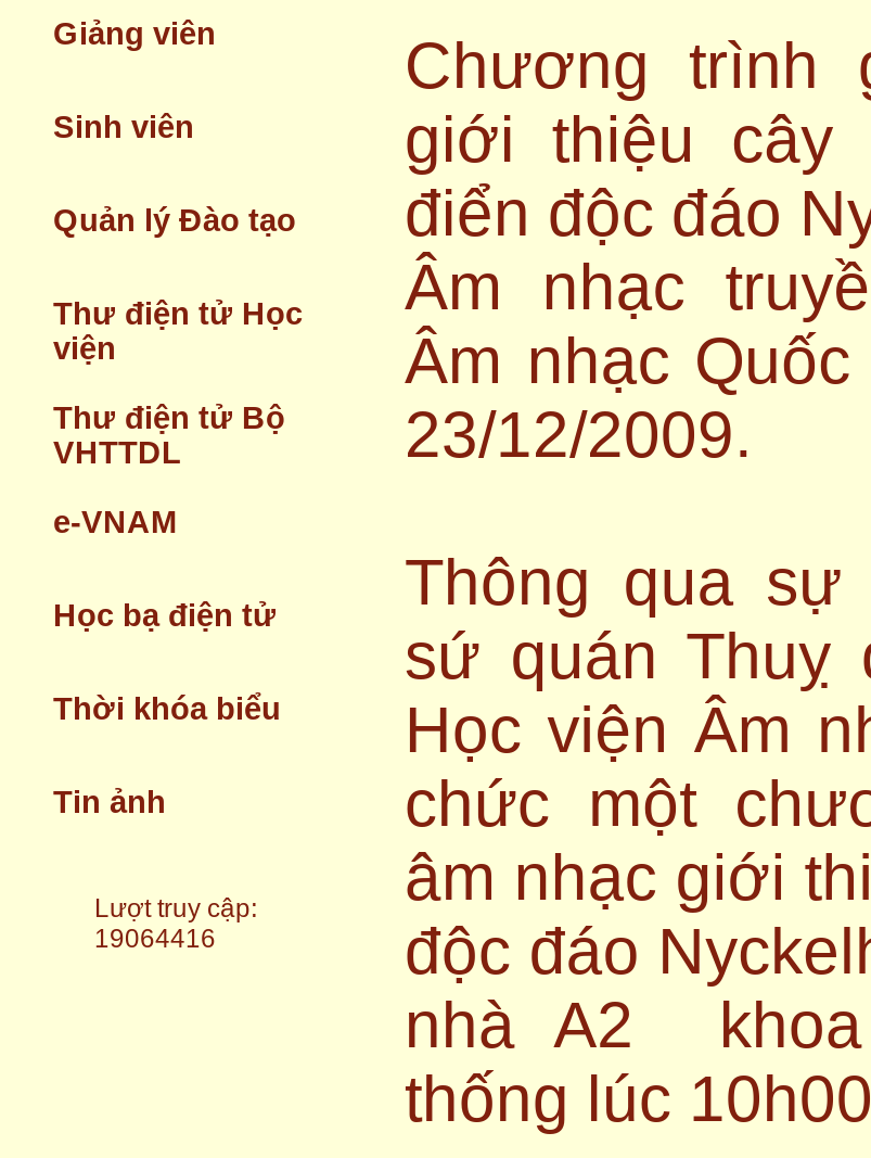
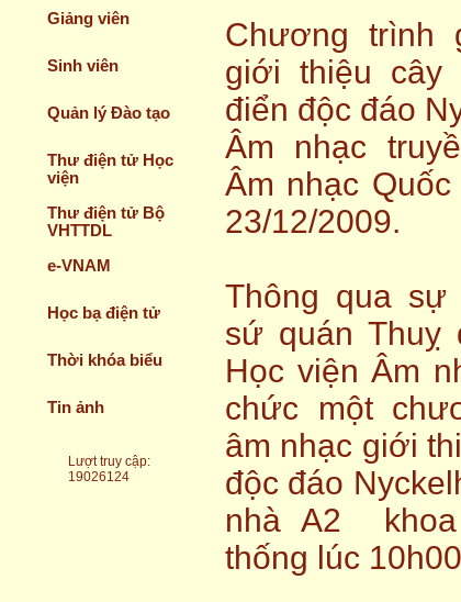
[94,924,216,954] 19064416 -> [68,469,130,484] 19026124

